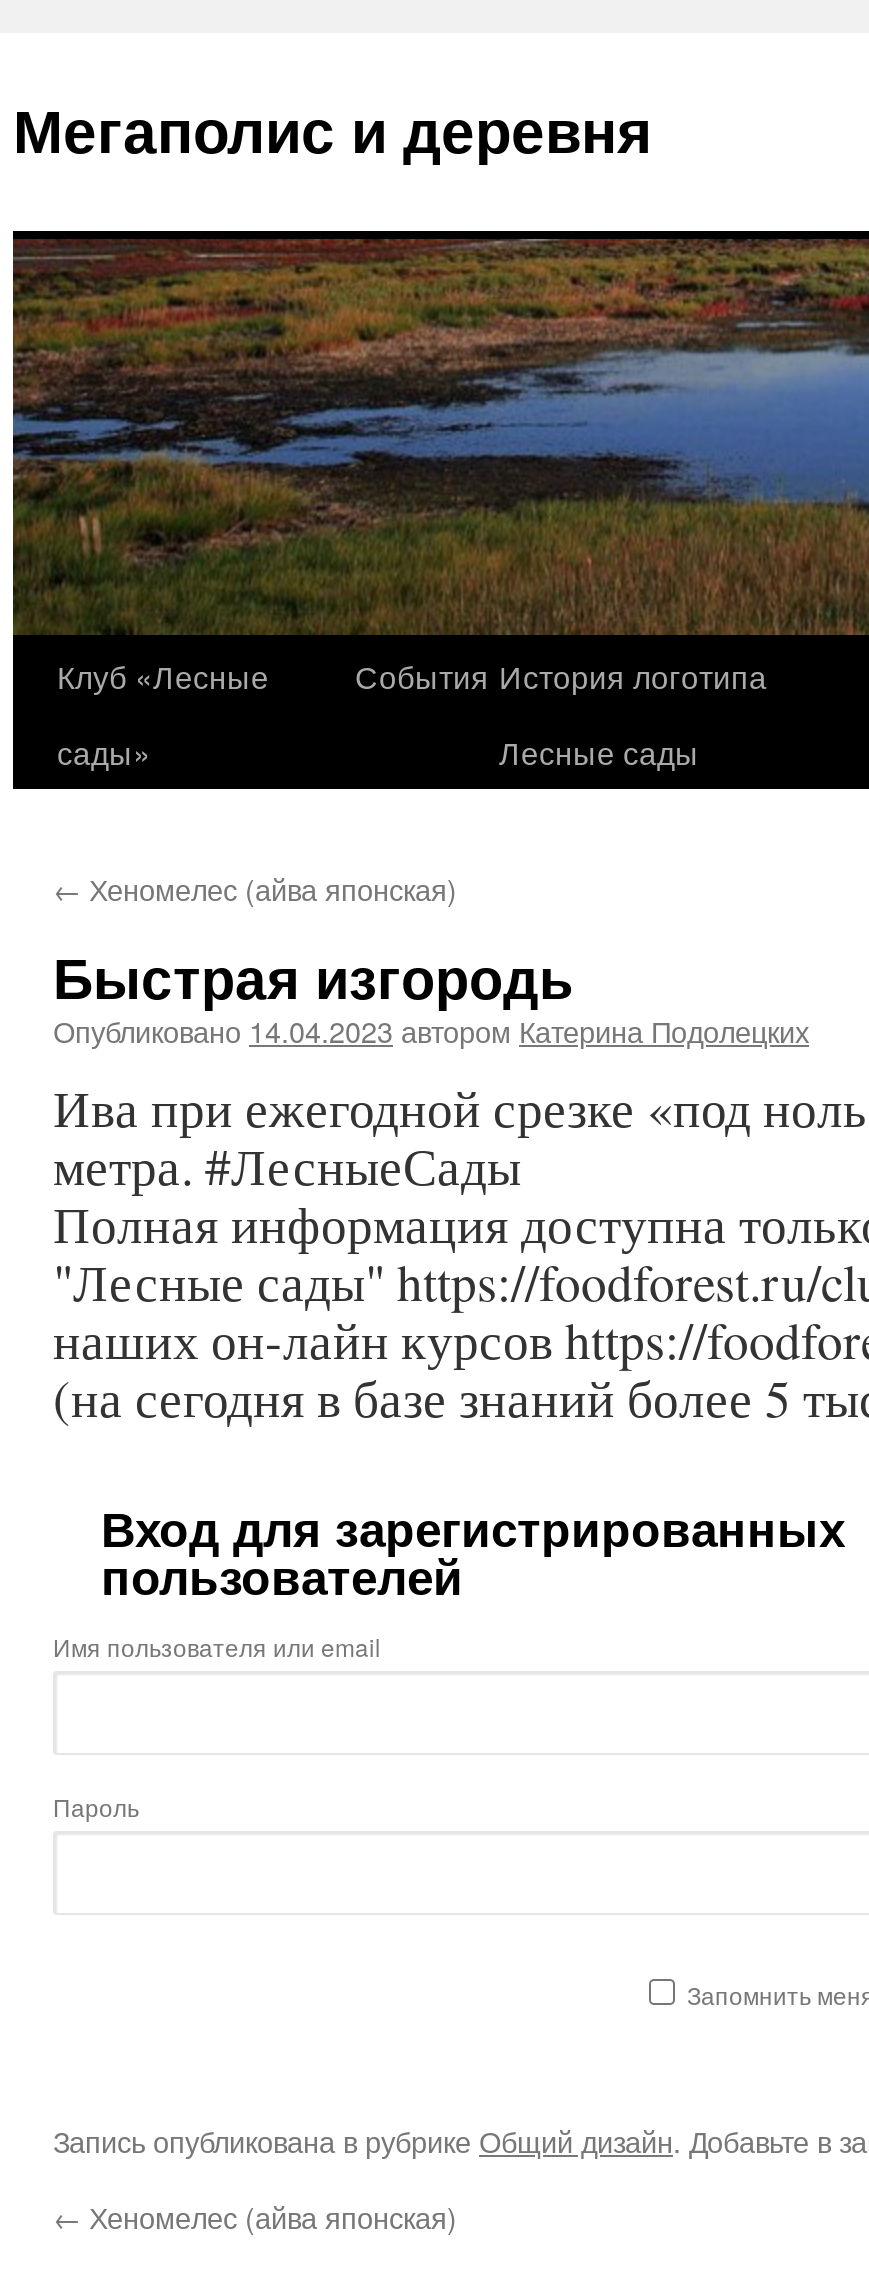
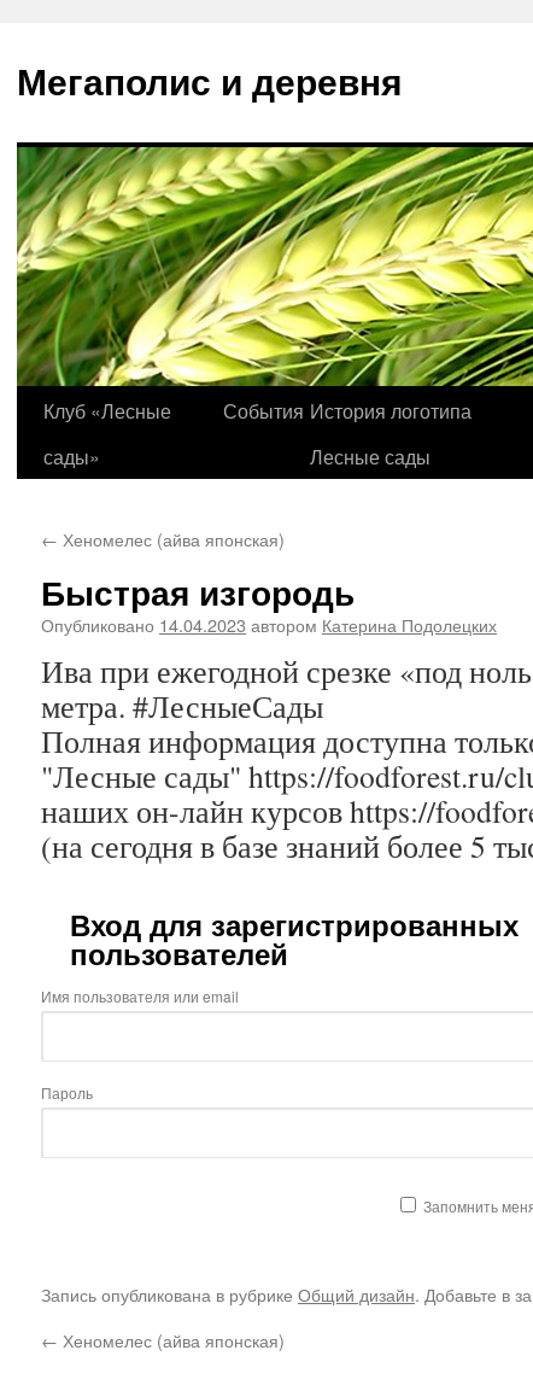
[11,239,863,635] [image] -> [16,146,529,387] [image]

